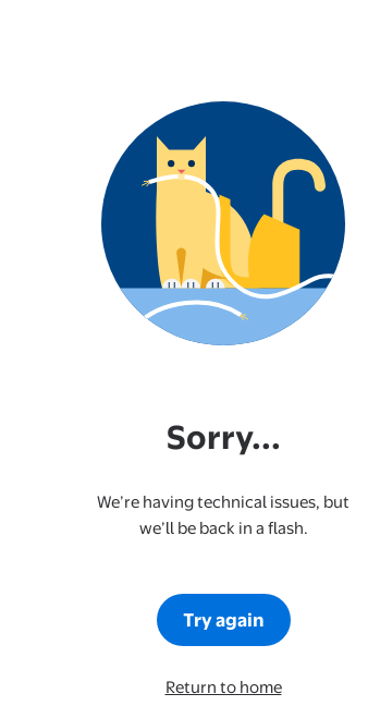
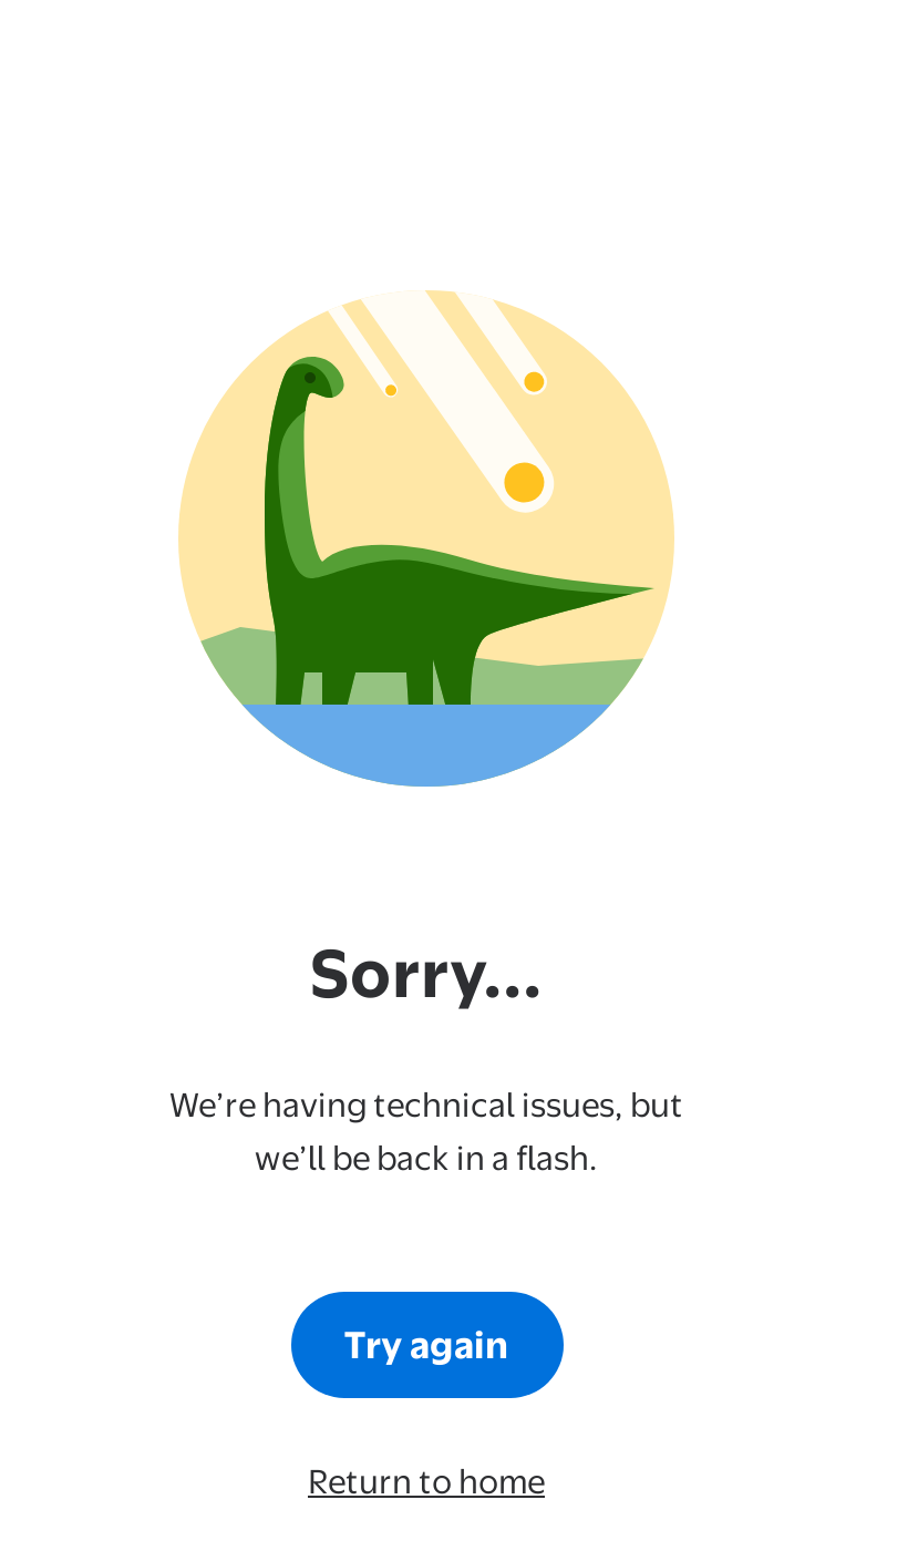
[100,100,346,321] [image] -> [178,290,674,736] [image]

